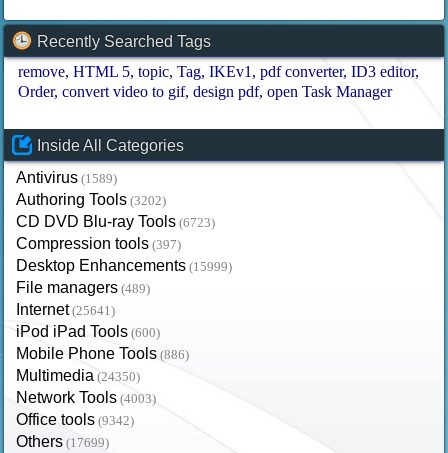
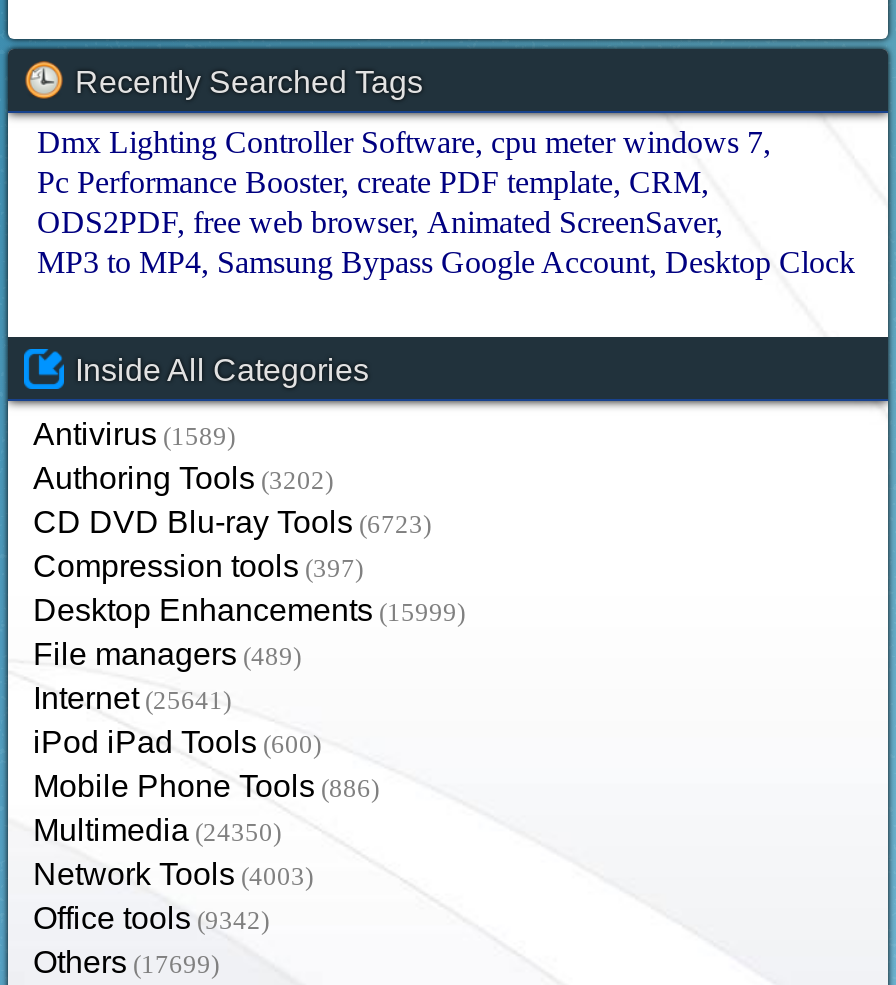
[18,63,415,100] remove HTML 5 topic Tag IKEv1 pdf converter ID3 editor | Order convert video to gif design pdf open Task Manager -> [37,125,855,279] Dmx Lighting Controller Software cpu meter windows 7 | Pc Performance Booster create PDF template CRM | ODS2PDF free web browser Animated ScreenSaver | MP3 to MP4 Samsung Bypass Google Account Desktop Clock

